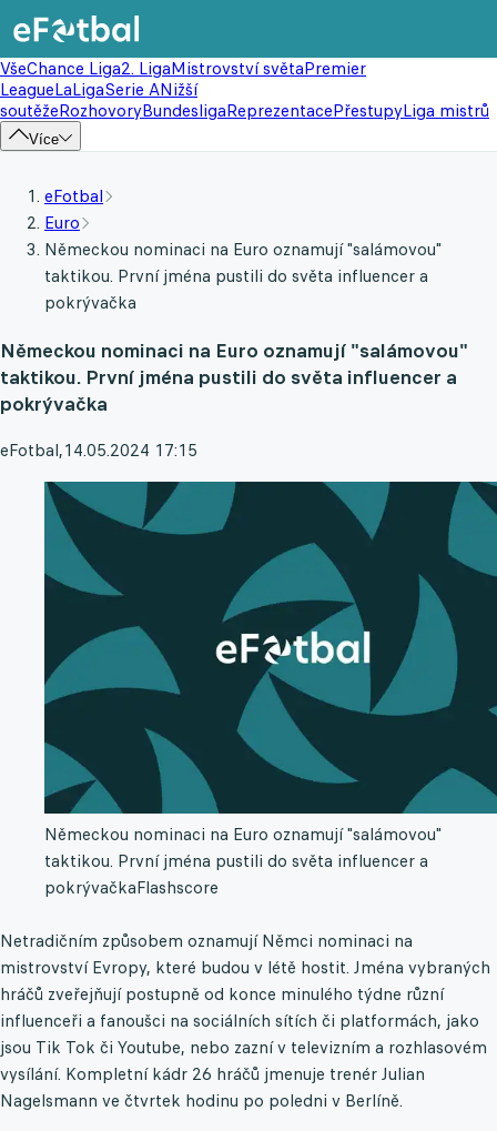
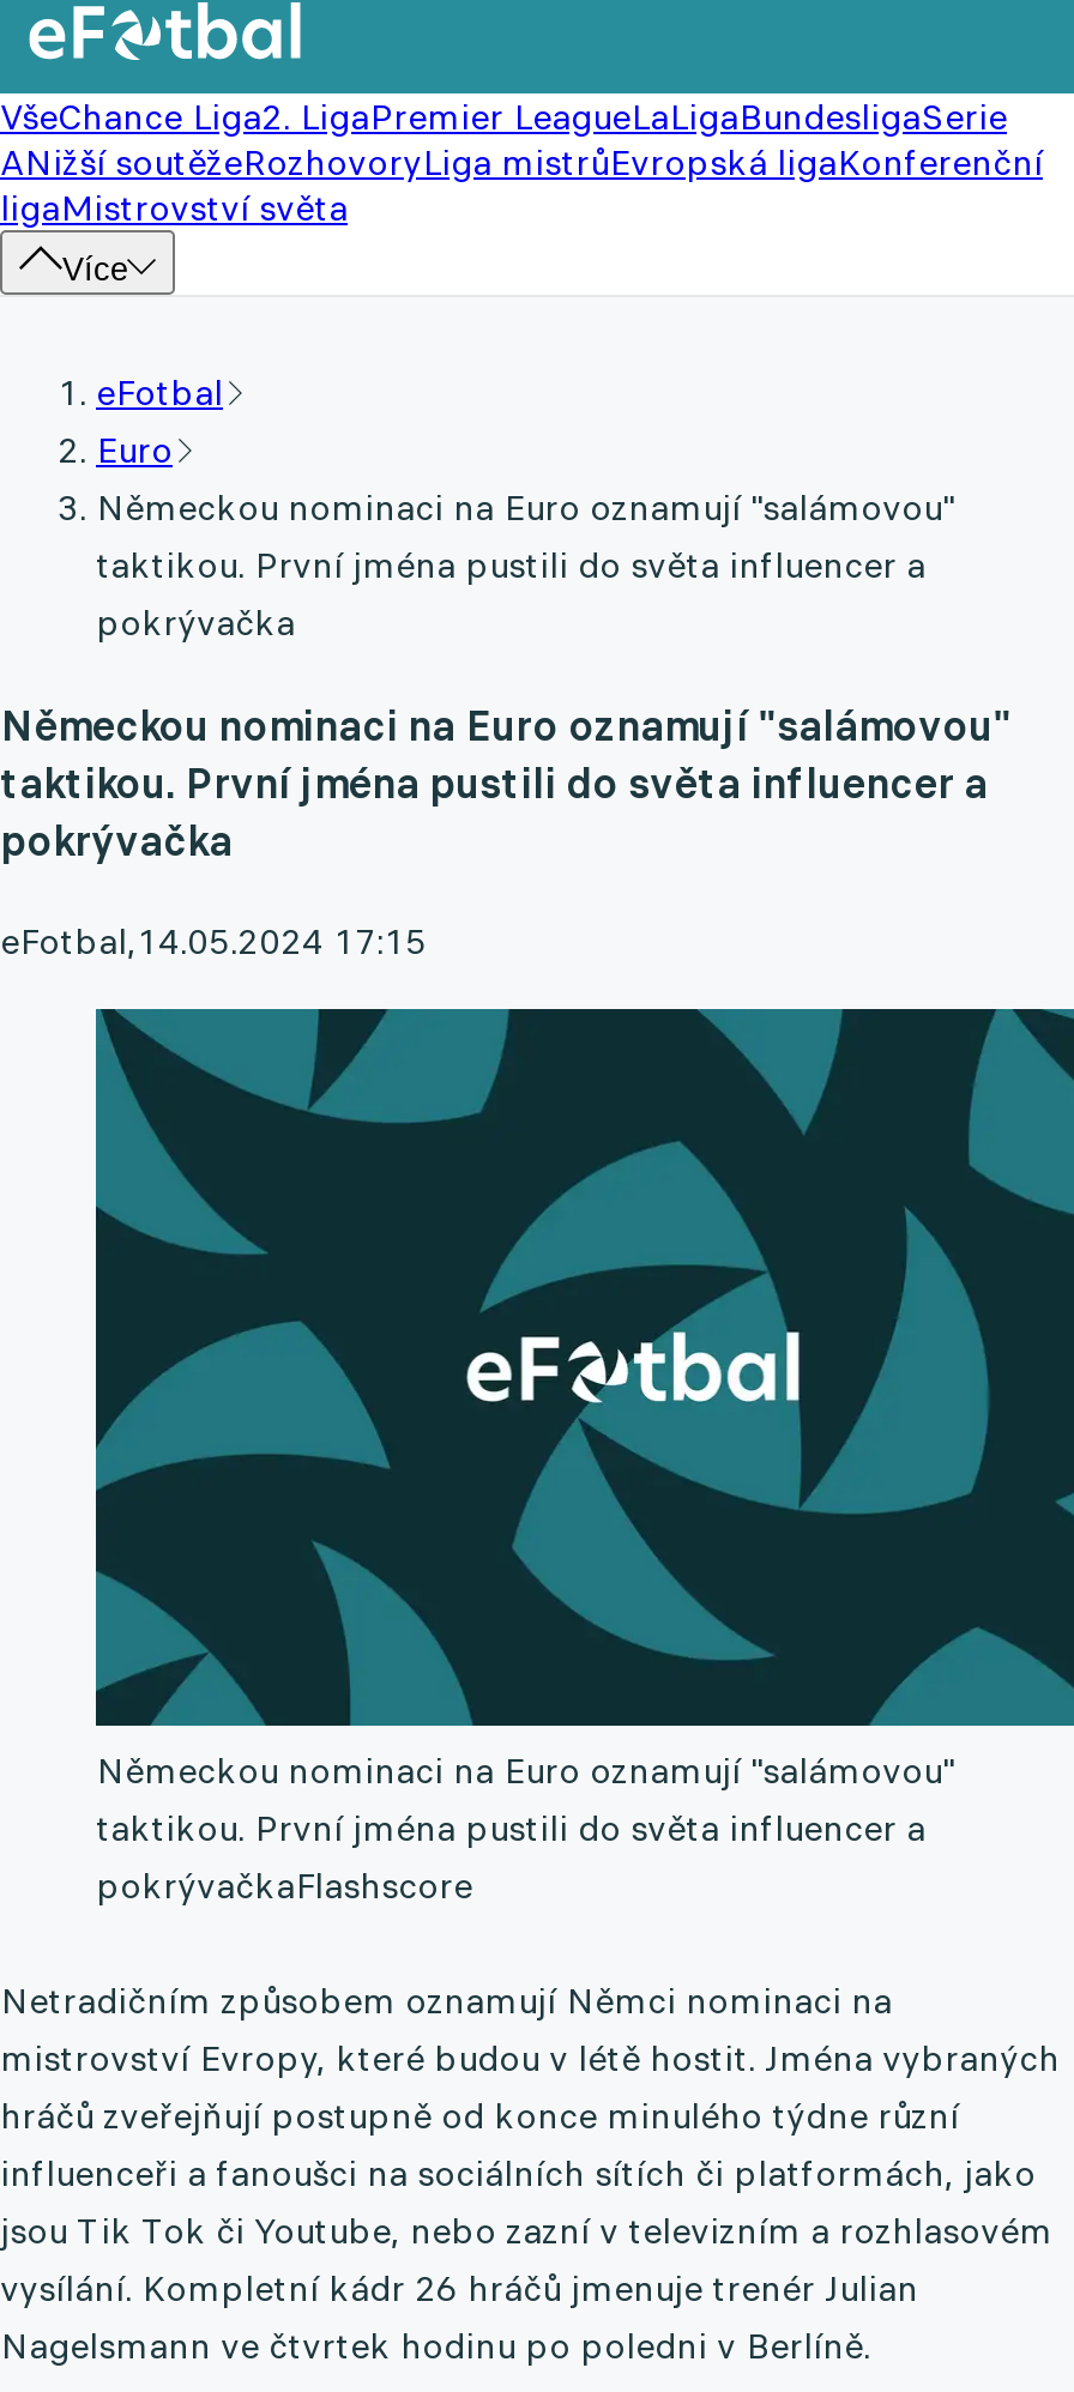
[0,58,489,121] VšeChance Liga2. LigaMistrovství světaPremier | LeagueLaLigaSerie ANižší | soutěžeRozhovoryBundesligaReprezentacePřestupyLiga mistrů -> [0,93,1043,230] VšeChance Liga2. LigaPremier LeagueLaLigaBundesligaSerie | ANižší soutěžeRozhovoryLiga mistrůEvropská ligaKonferenční | ligaMistrovství světa

